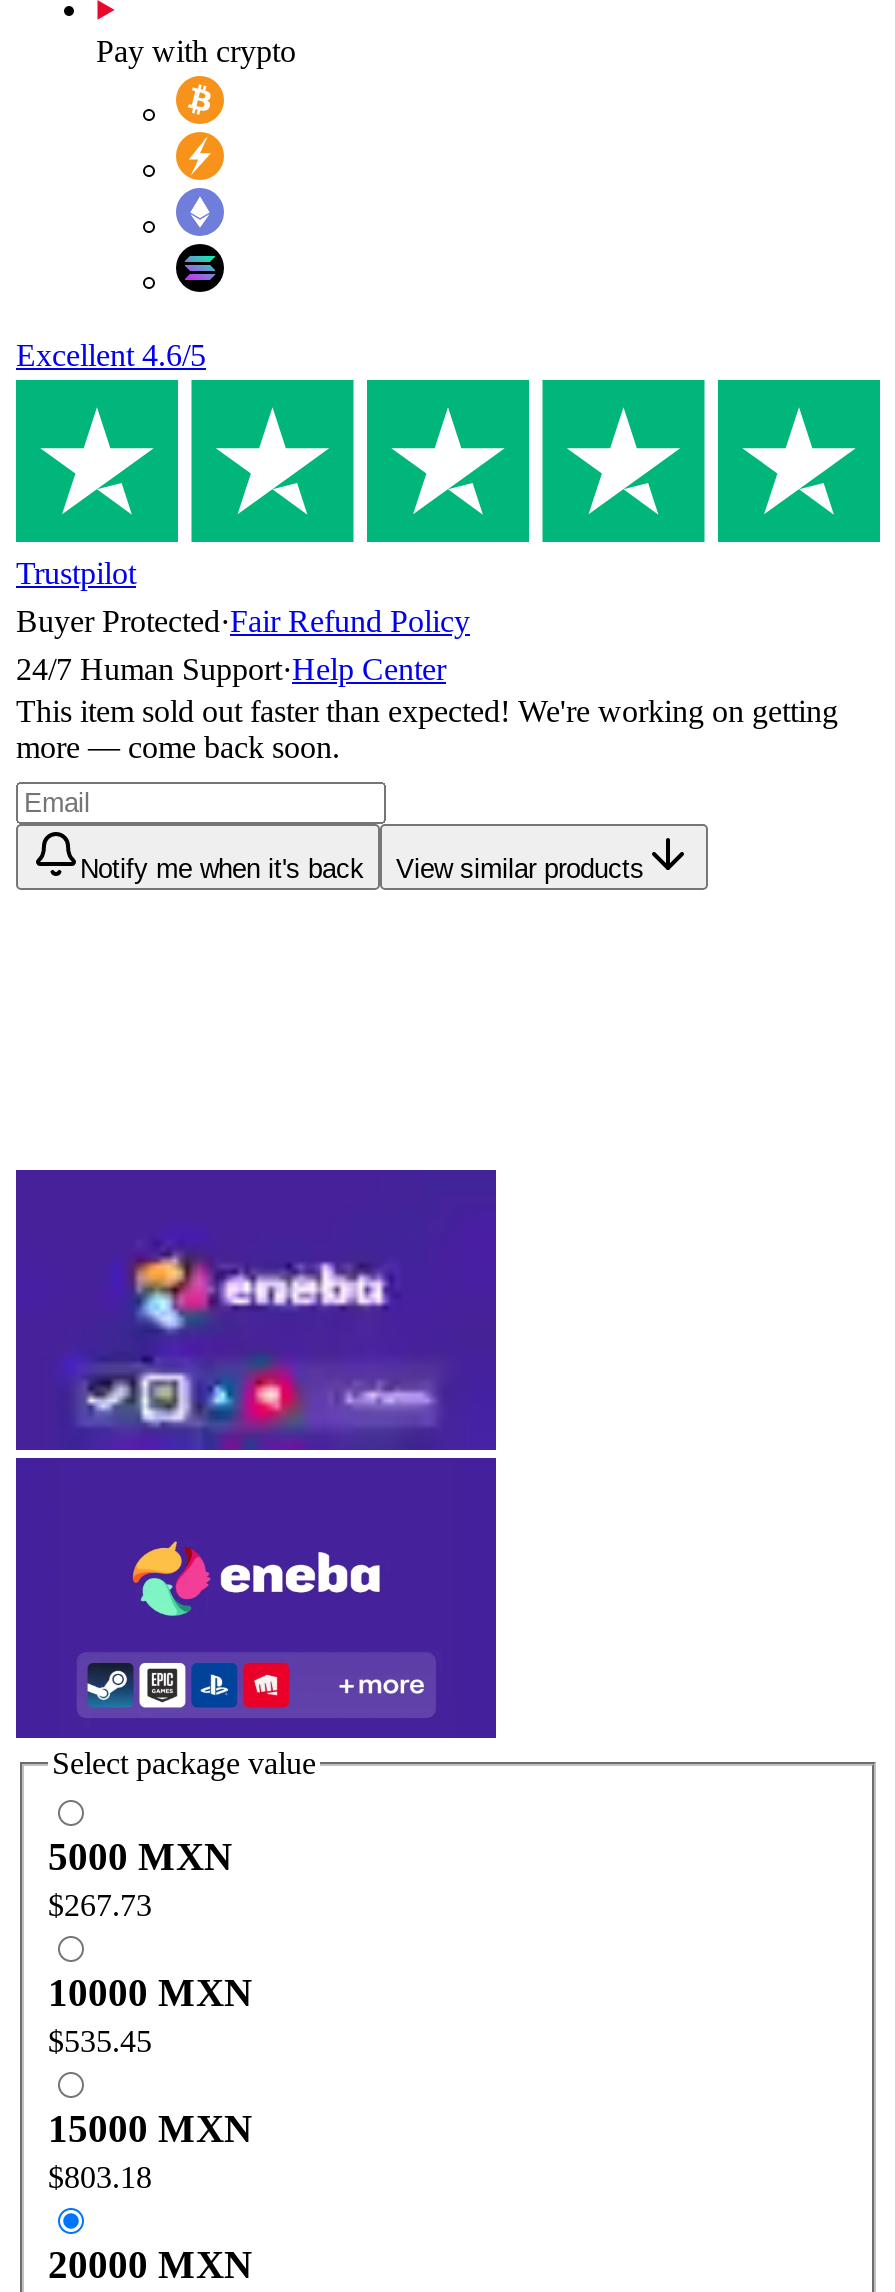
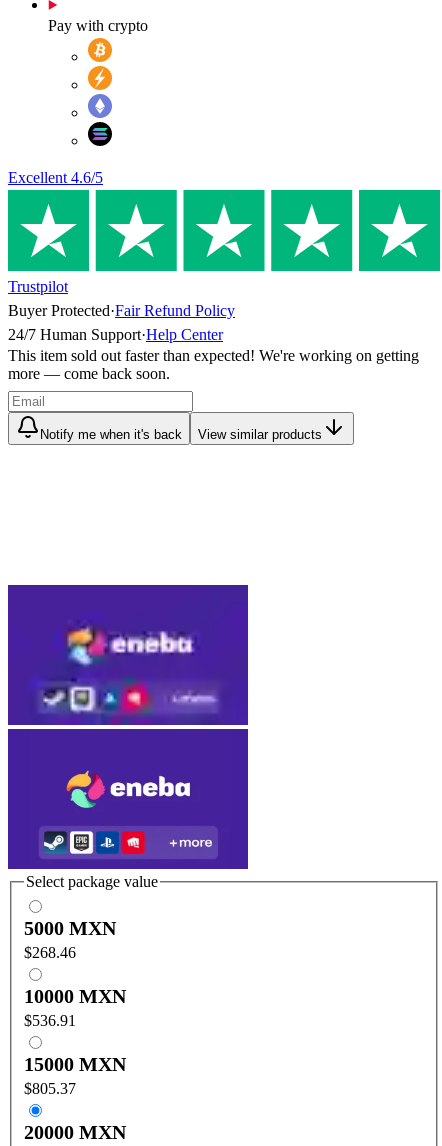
[48,1887,152,1921] $267.73 -> [24,944,76,961] $268.46
[48,2023,152,2057] $535.45 -> [24,1012,76,1029] $536.91
[48,2159,152,2193] $803.18 -> [24,1080,76,1097] $805.37

